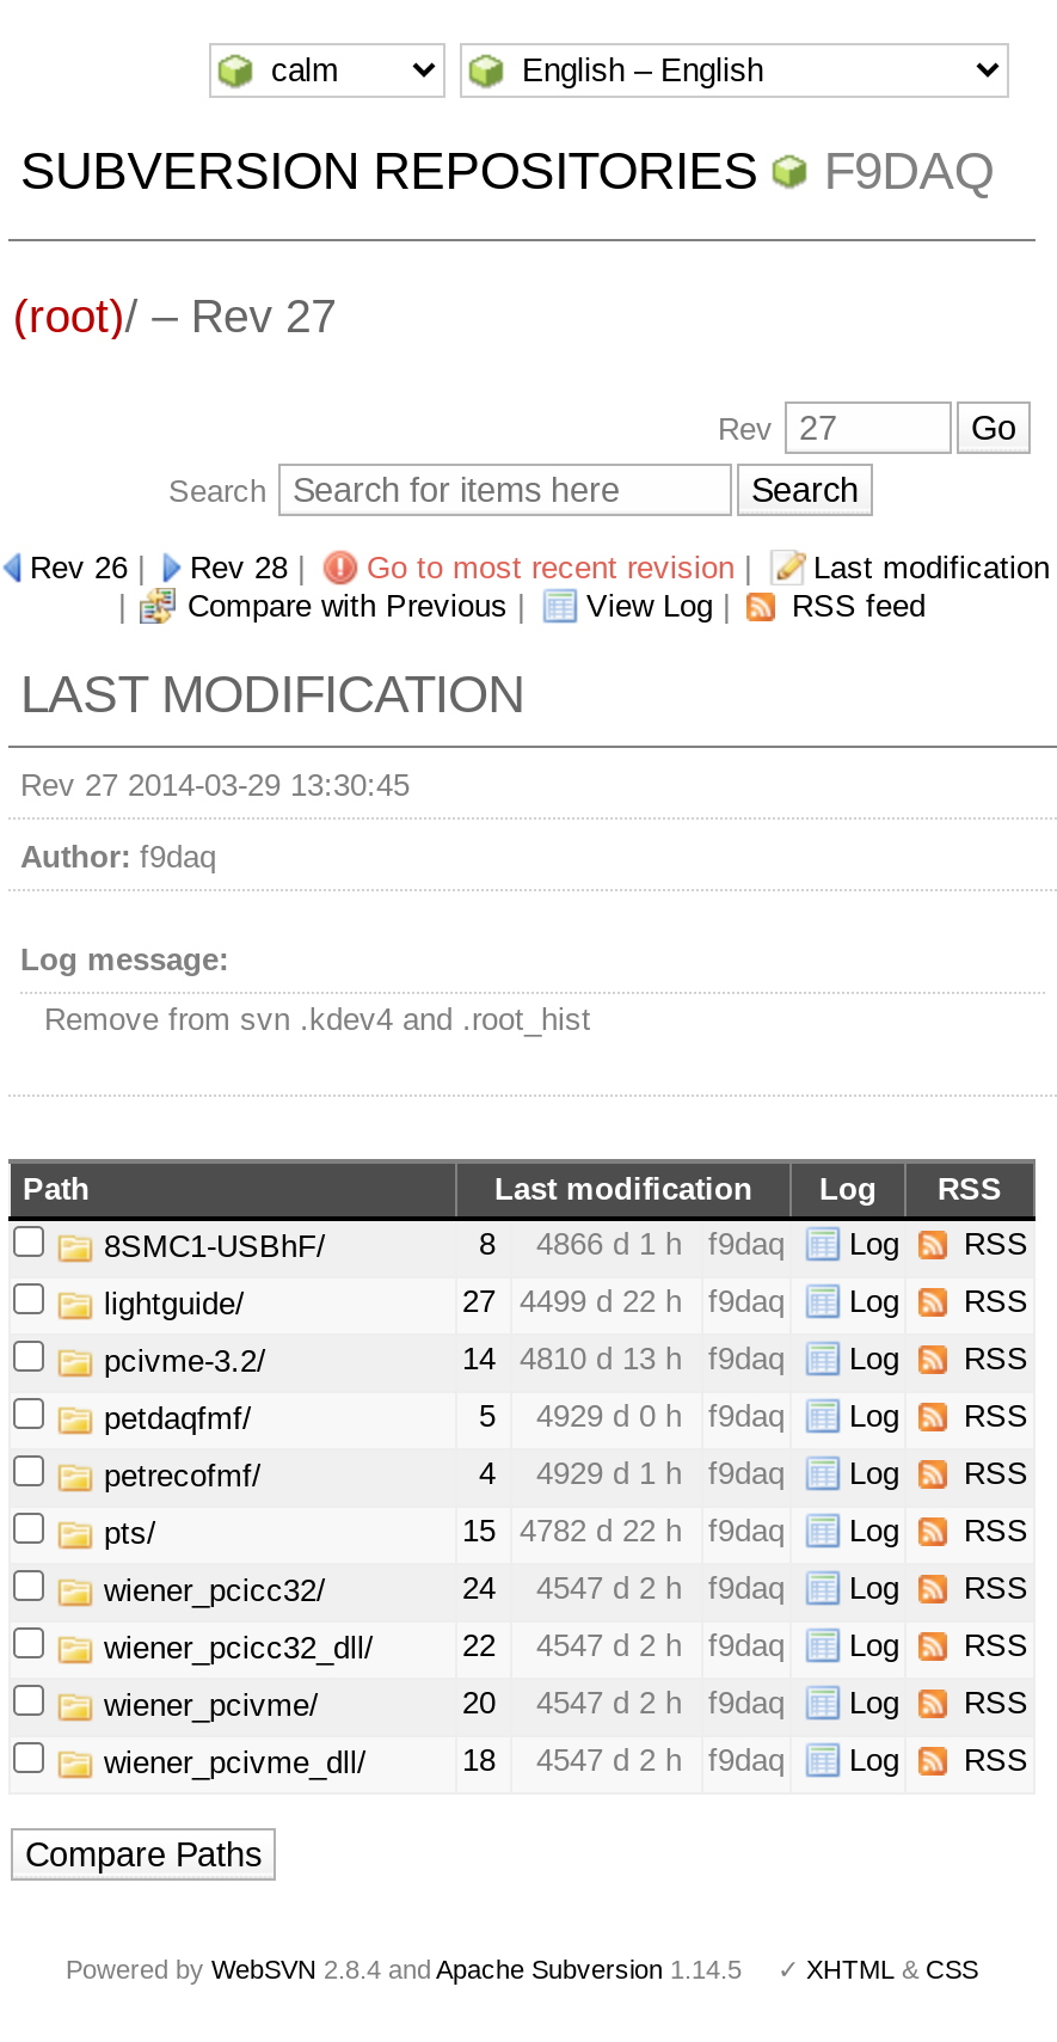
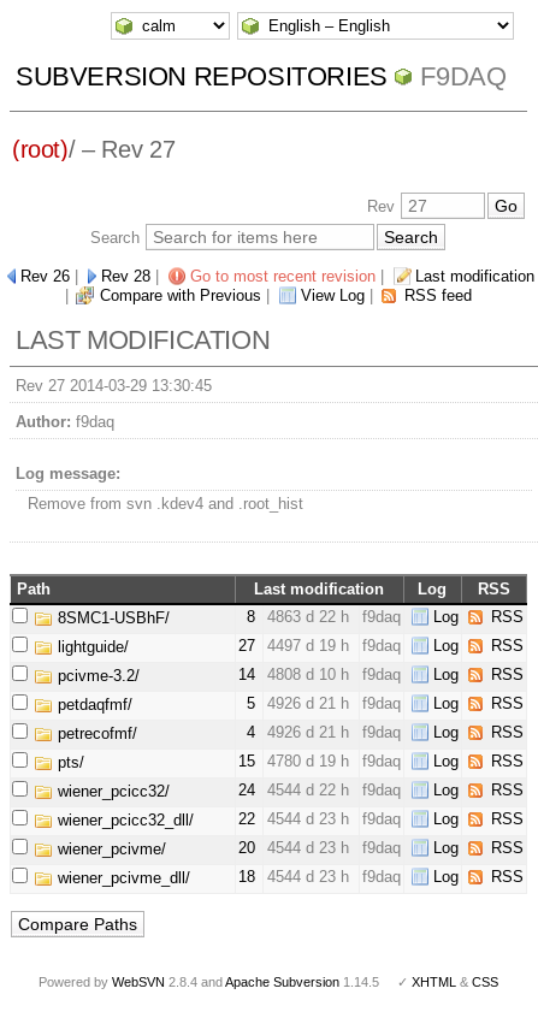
[479,1226,1028,1262] 8 4866 d 1 h f9daq Log RSS -> [247,608,524,626] 8 4863 d 22 h f9daq Log RSS
[462,1284,1028,1319] 27 4499 d 22 h f9daq Log RSS -> [238,637,524,655] 27 4497 d 19 h f9daq Log RSS
[462,1341,1028,1377] 14 4810 d 13 h f9daq Log RSS -> [238,666,524,684] 14 4808 d 10 h f9daq Log RSS
[479,1398,1028,1434] 5 4929 d 0 h f9daq Log RSS -> [247,694,524,712] 5 4926 d 21 h f9daq Log RSS
[479,1456,1028,1491] 4 4929 d 1 h f9daq Log RSS -> [247,723,524,741] 4 4926 d 21 h f9daq Log RSS
[462,1513,1028,1549] 15 4782 d 22 h f9daq Log RSS -> [238,752,524,770] 15 4780 d 19 h f9daq Log RSS
[462,1570,1028,1606] 24 4547 d 2 h f9daq Log RSS -> [238,781,524,799] 24 4544 d 22 h f9daq Log RSS
[462,1628,1028,1663] 22 4547 d 2 h f9daq Log RSS -> [238,810,524,828] 22 4544 d 23 h f9daq Log RSS
[462,1685,1028,1721] 20 4547 d 2 h f9daq Log RSS -> [238,839,524,857] 20 4544 d 23 h f9daq Log RSS
[462,1742,1028,1778] 18 4547 d 2 h f9daq Log RSS -> [238,868,524,886] 18 4544 d 23 h f9daq Log RSS

